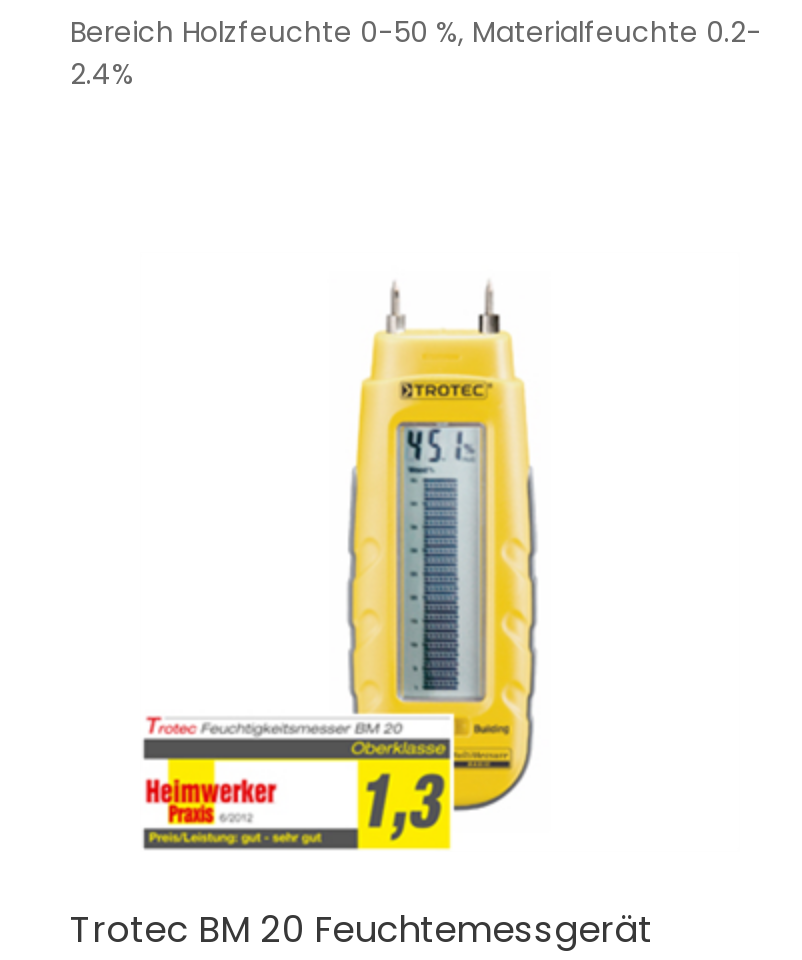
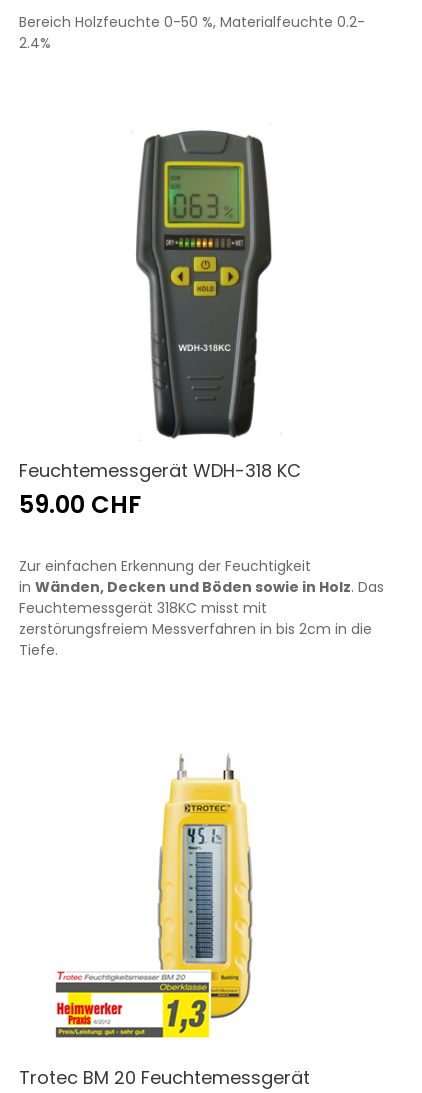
none -> [19,129,384,660] [image] | Feuchtemessgerät WDH-318 KC | 59.00 CHF | Zur einfachen Erkennung der Feuchtigkeit | in Wänden, Decken und Böden sowie in Holz. Das | Feuchtemessgerät 318KC misst mit | zerstörungsfreiem Messverfahren in bis 2cm in die | Tiefe.

